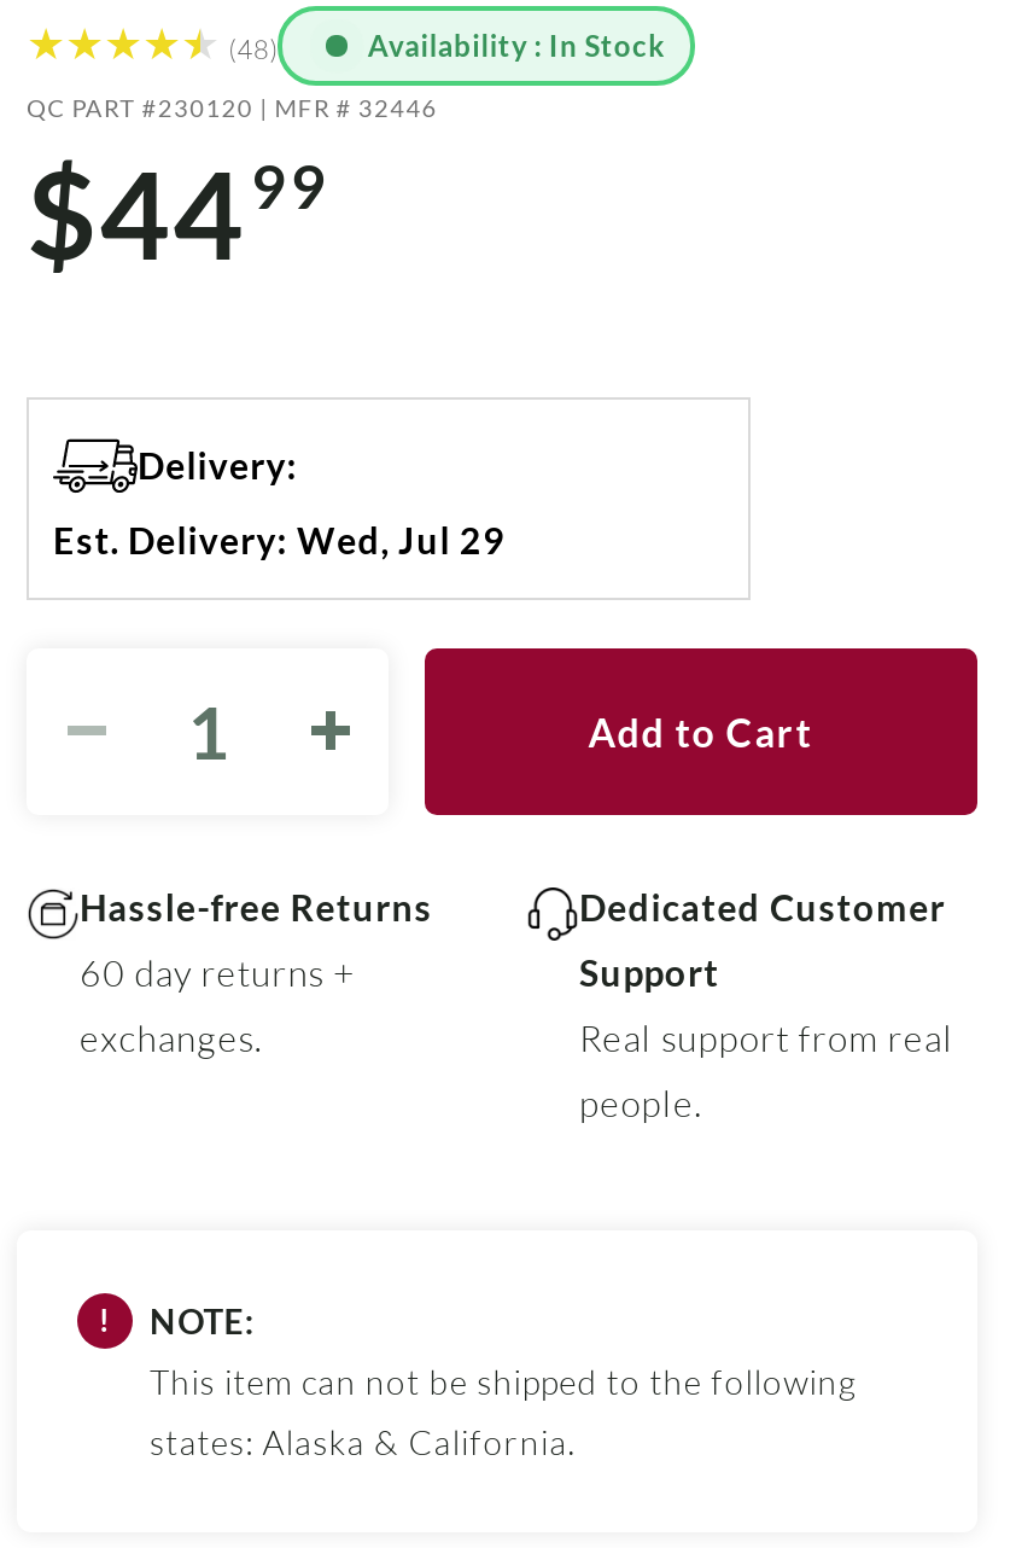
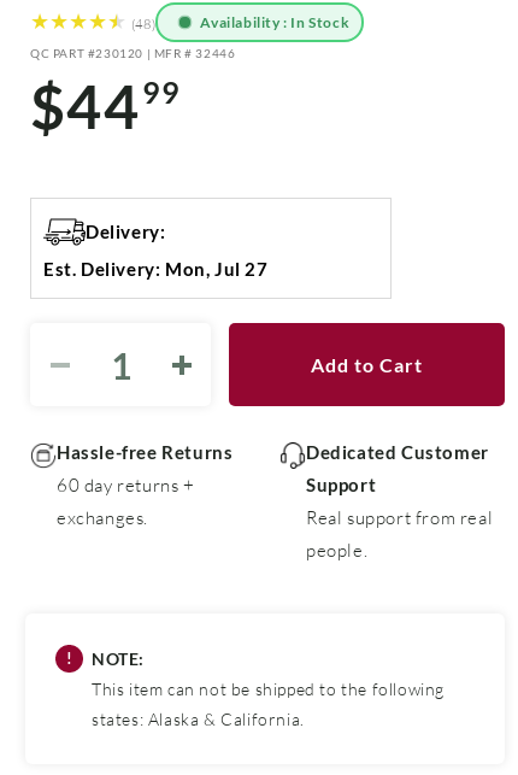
[53,517,506,561] Est. Delivery: Wed, Jul 29 -> [43,258,268,280] Est. Delivery: Mon, Jul 27

